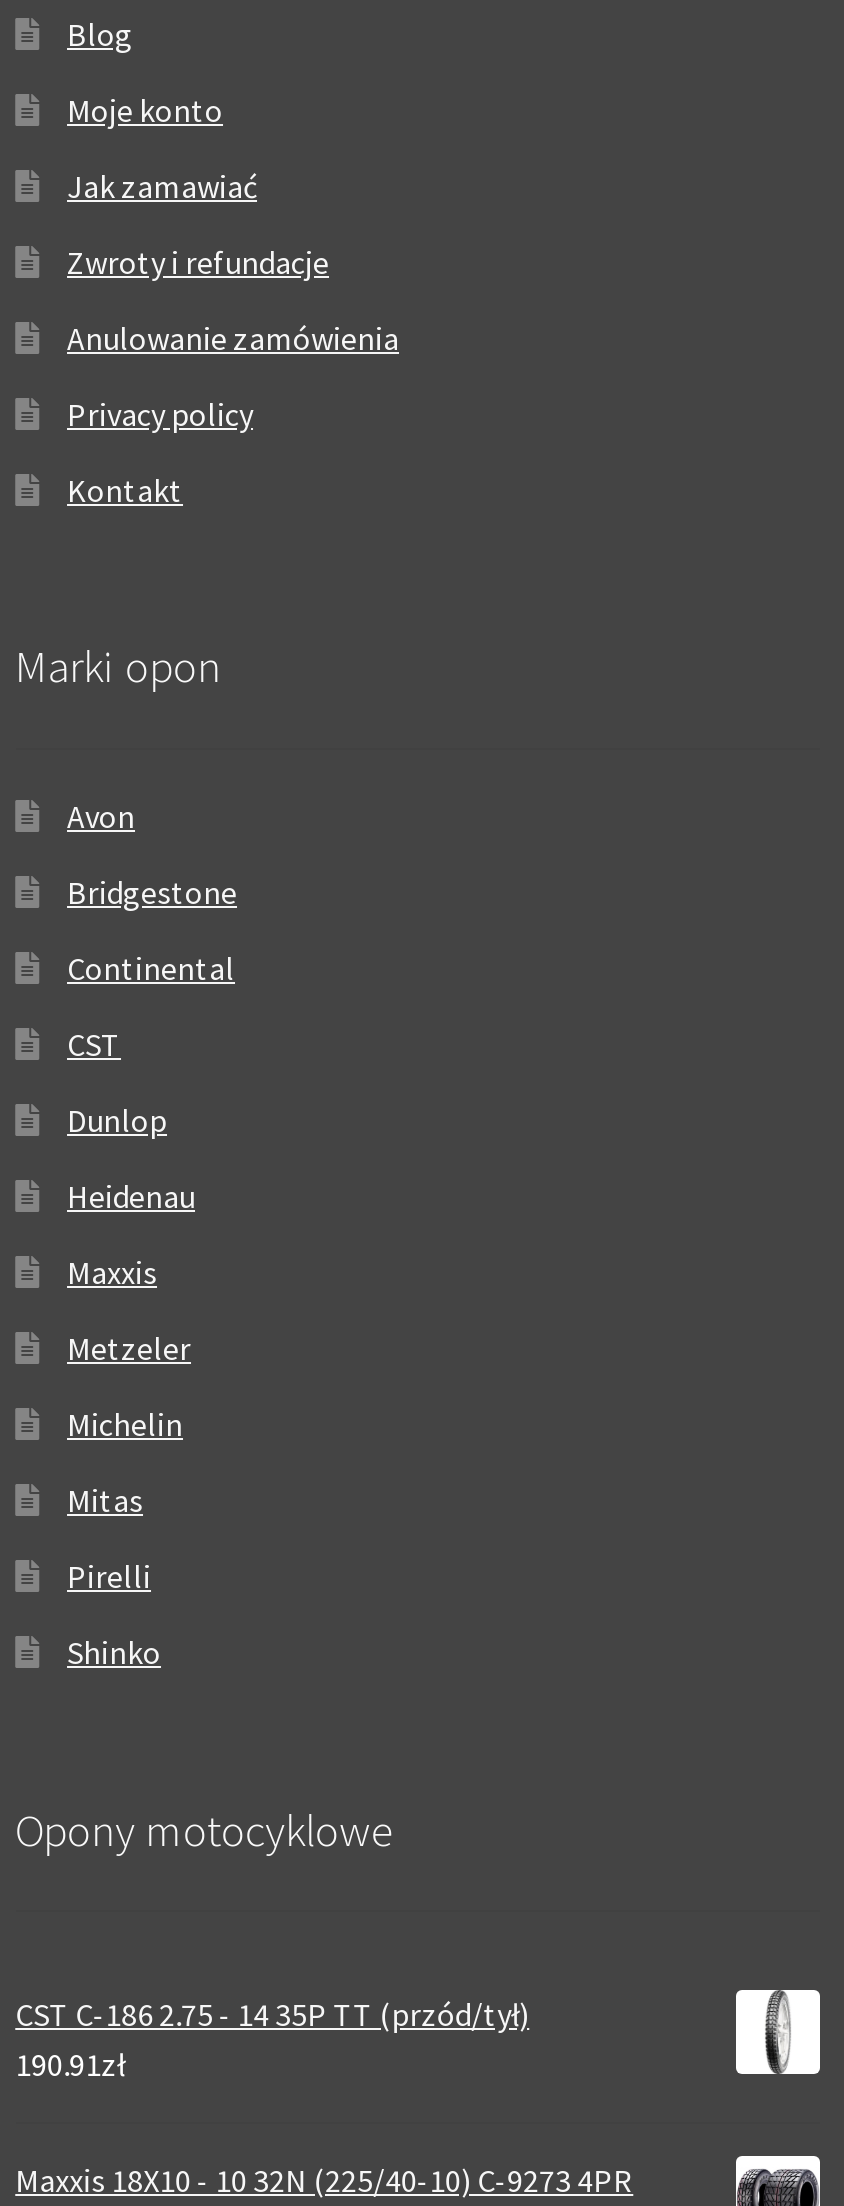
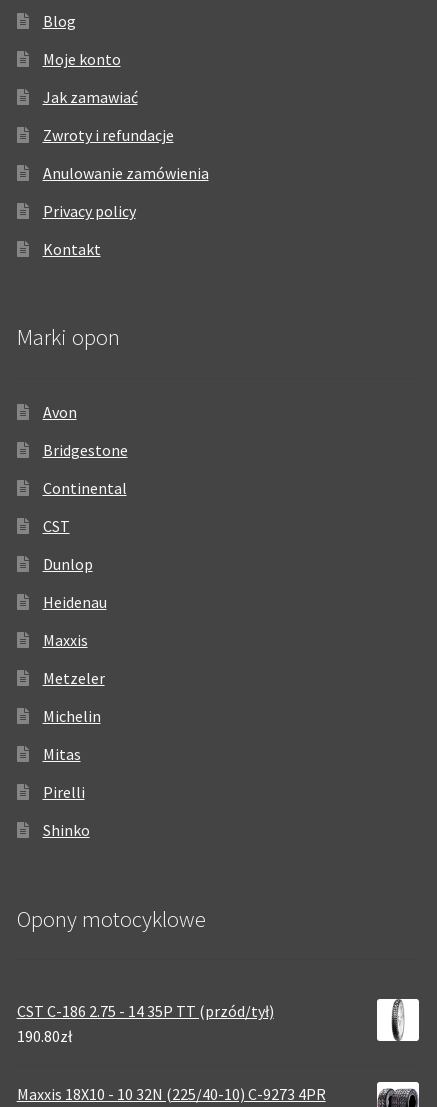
[15,2044,125,2084] 190.91zł -> [17,1026,72,1046] 190.80zł

